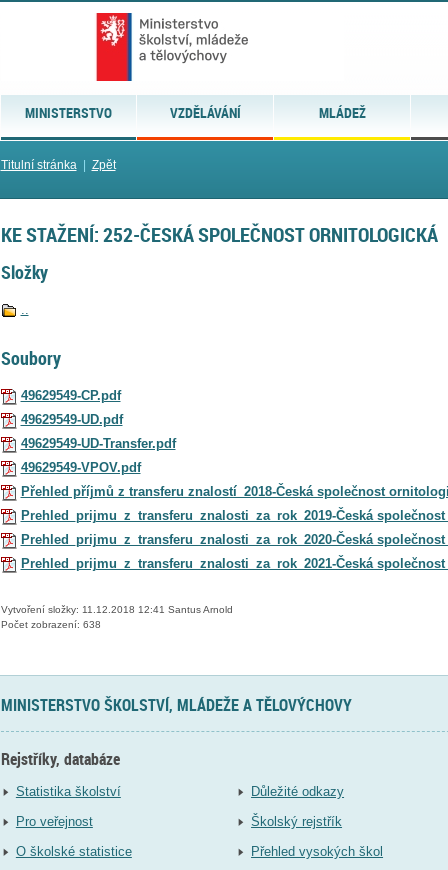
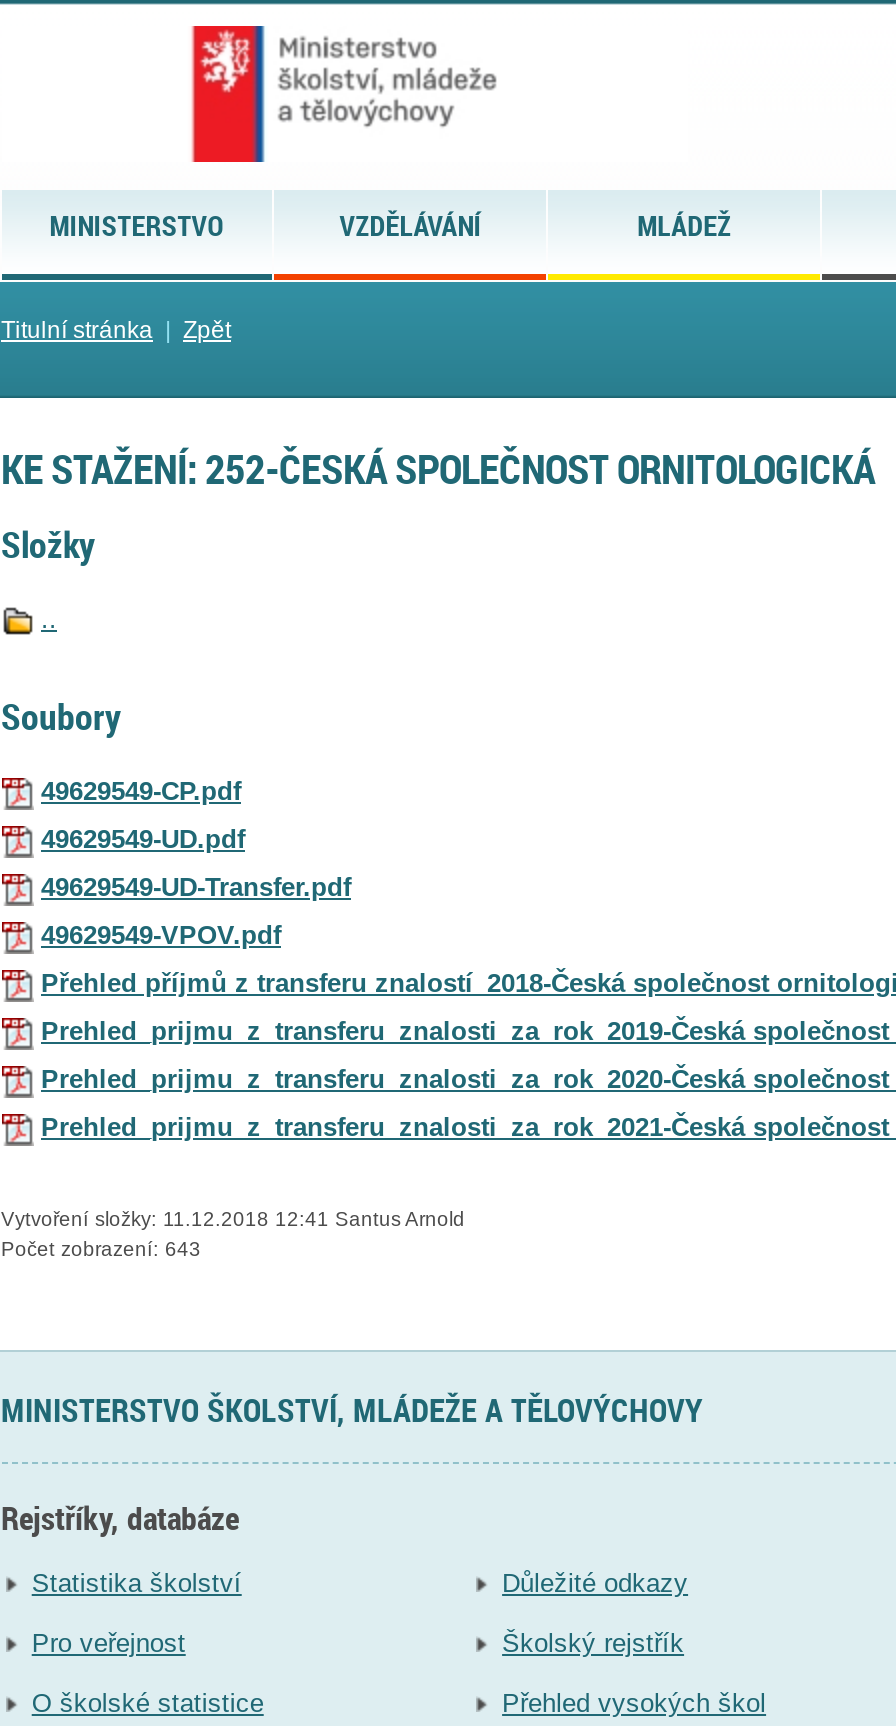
[0,619,100,630] Počet zobrazení: 638 -> [1,1238,201,1260] Počet zobrazení: 643

